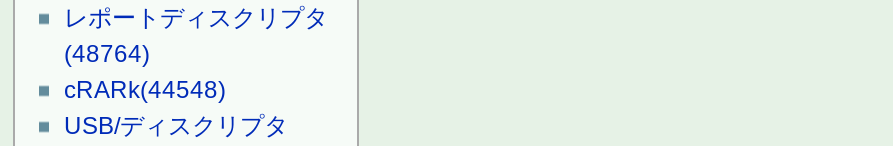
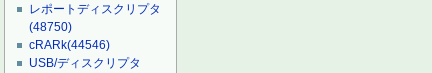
[64,40,150,68] (48764) -> [29,20,72,34] (48750)
[64,76,226,104] cRARk(44548) -> [29,38,110,52] cRARk(44546)

